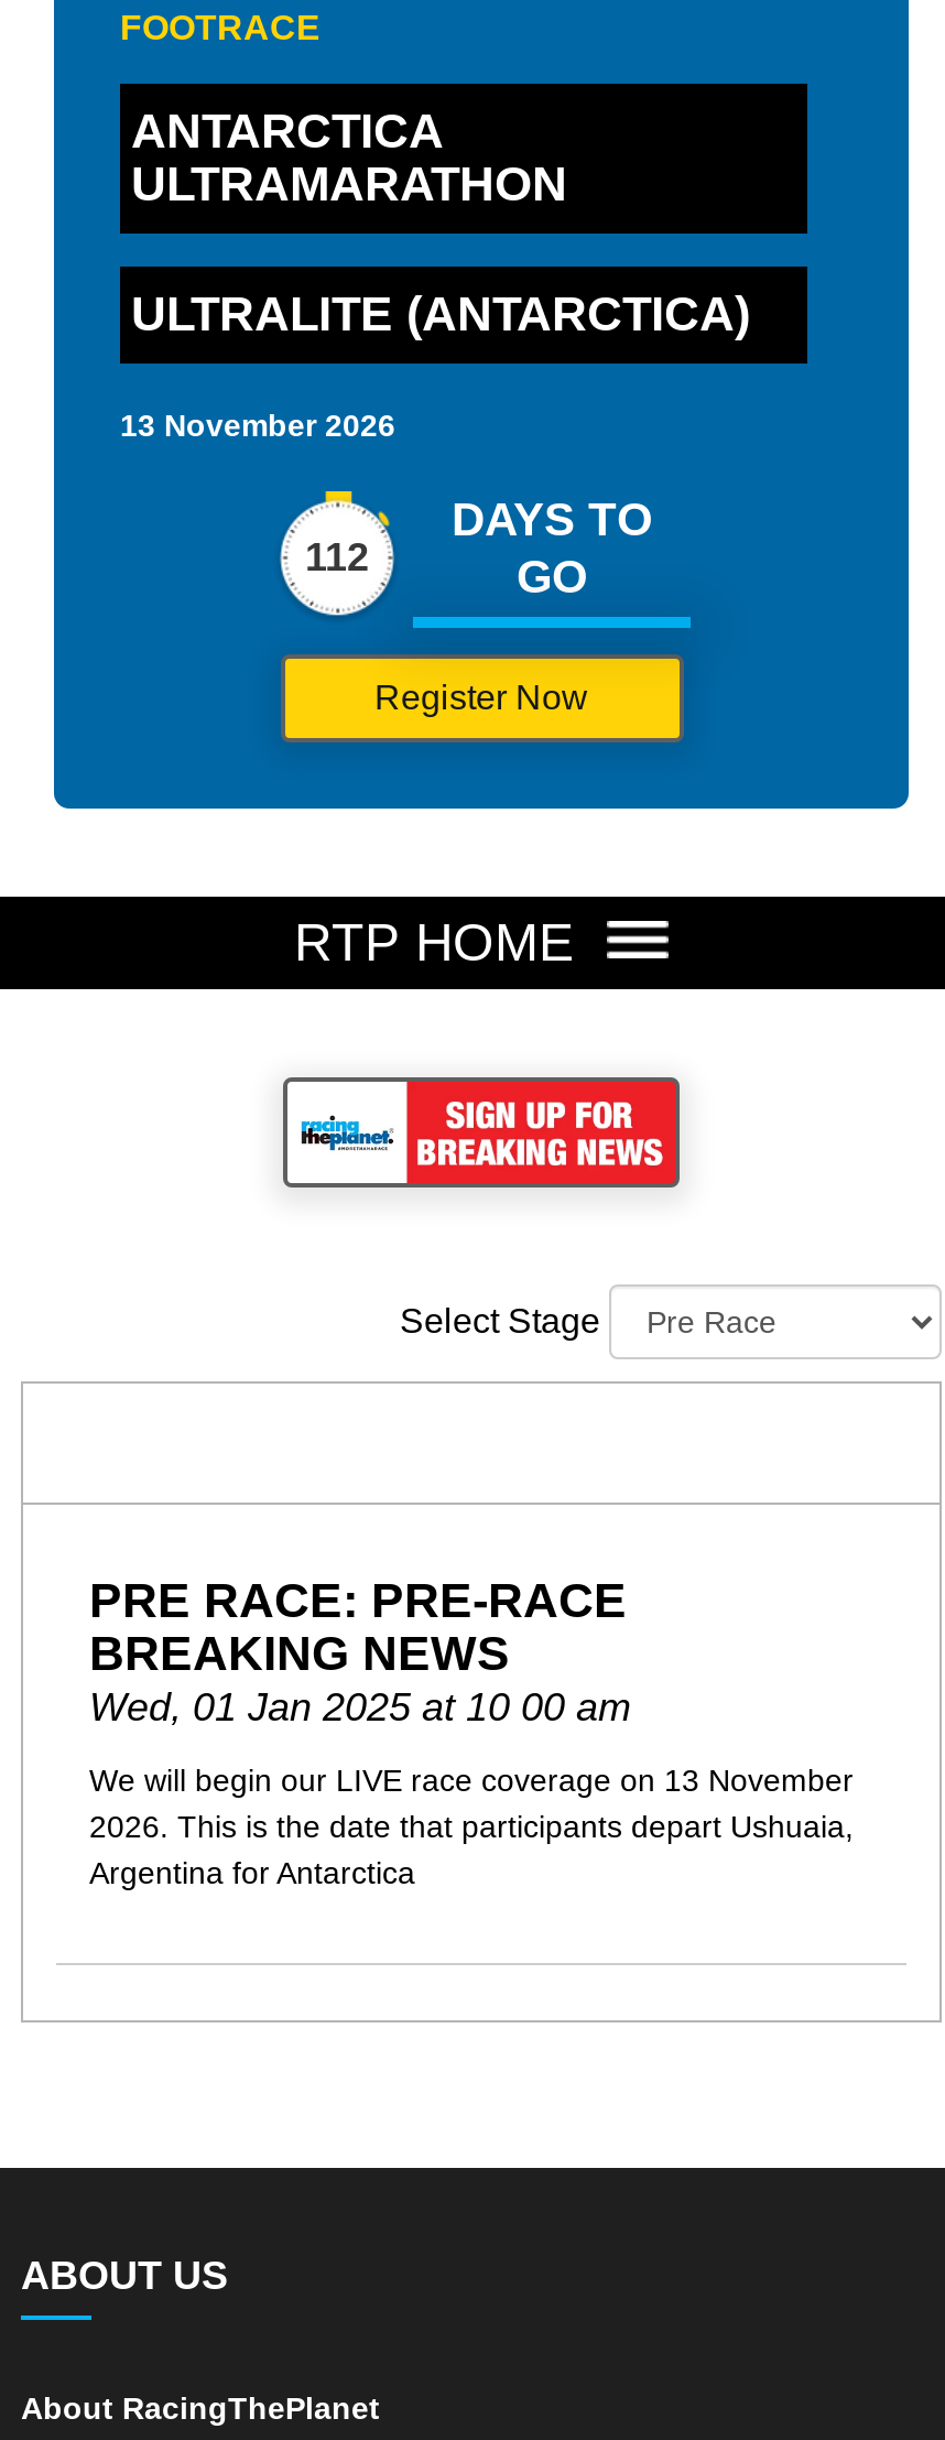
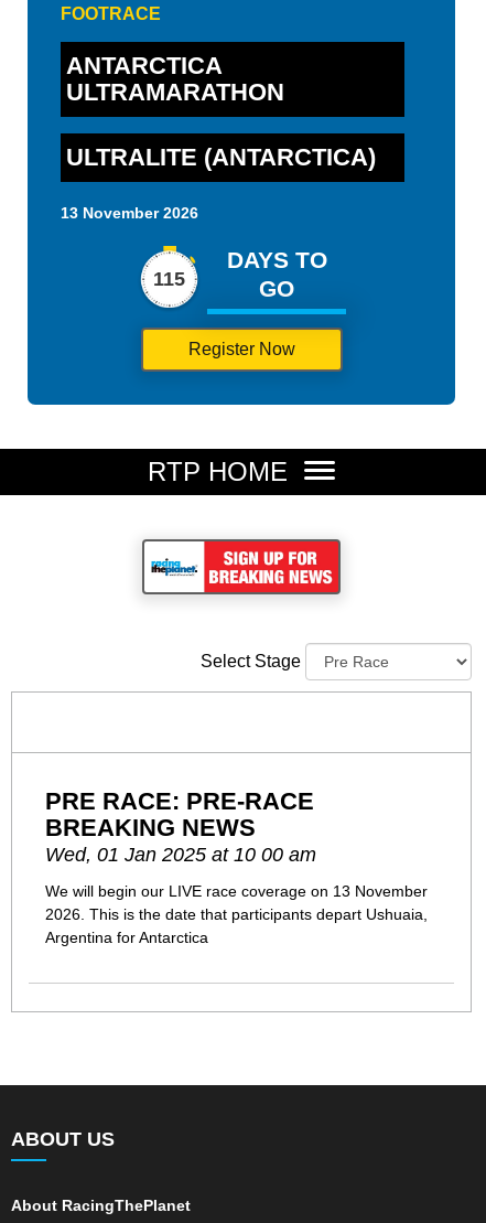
[305,536,369,580] 112 -> [153,268,185,290] 115

